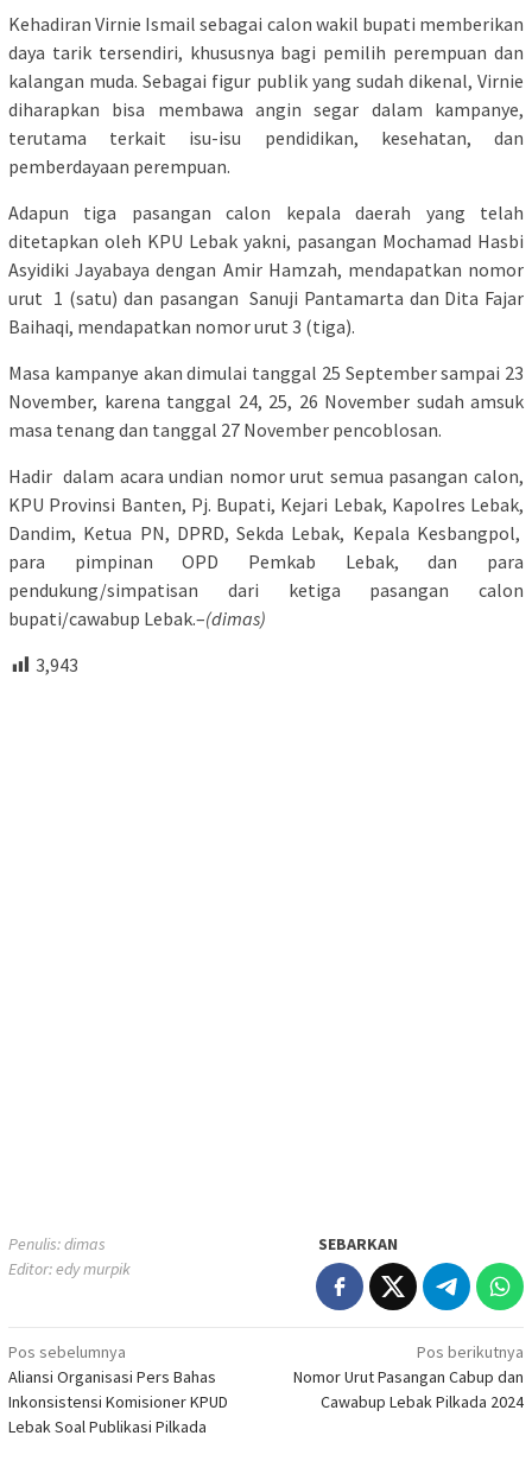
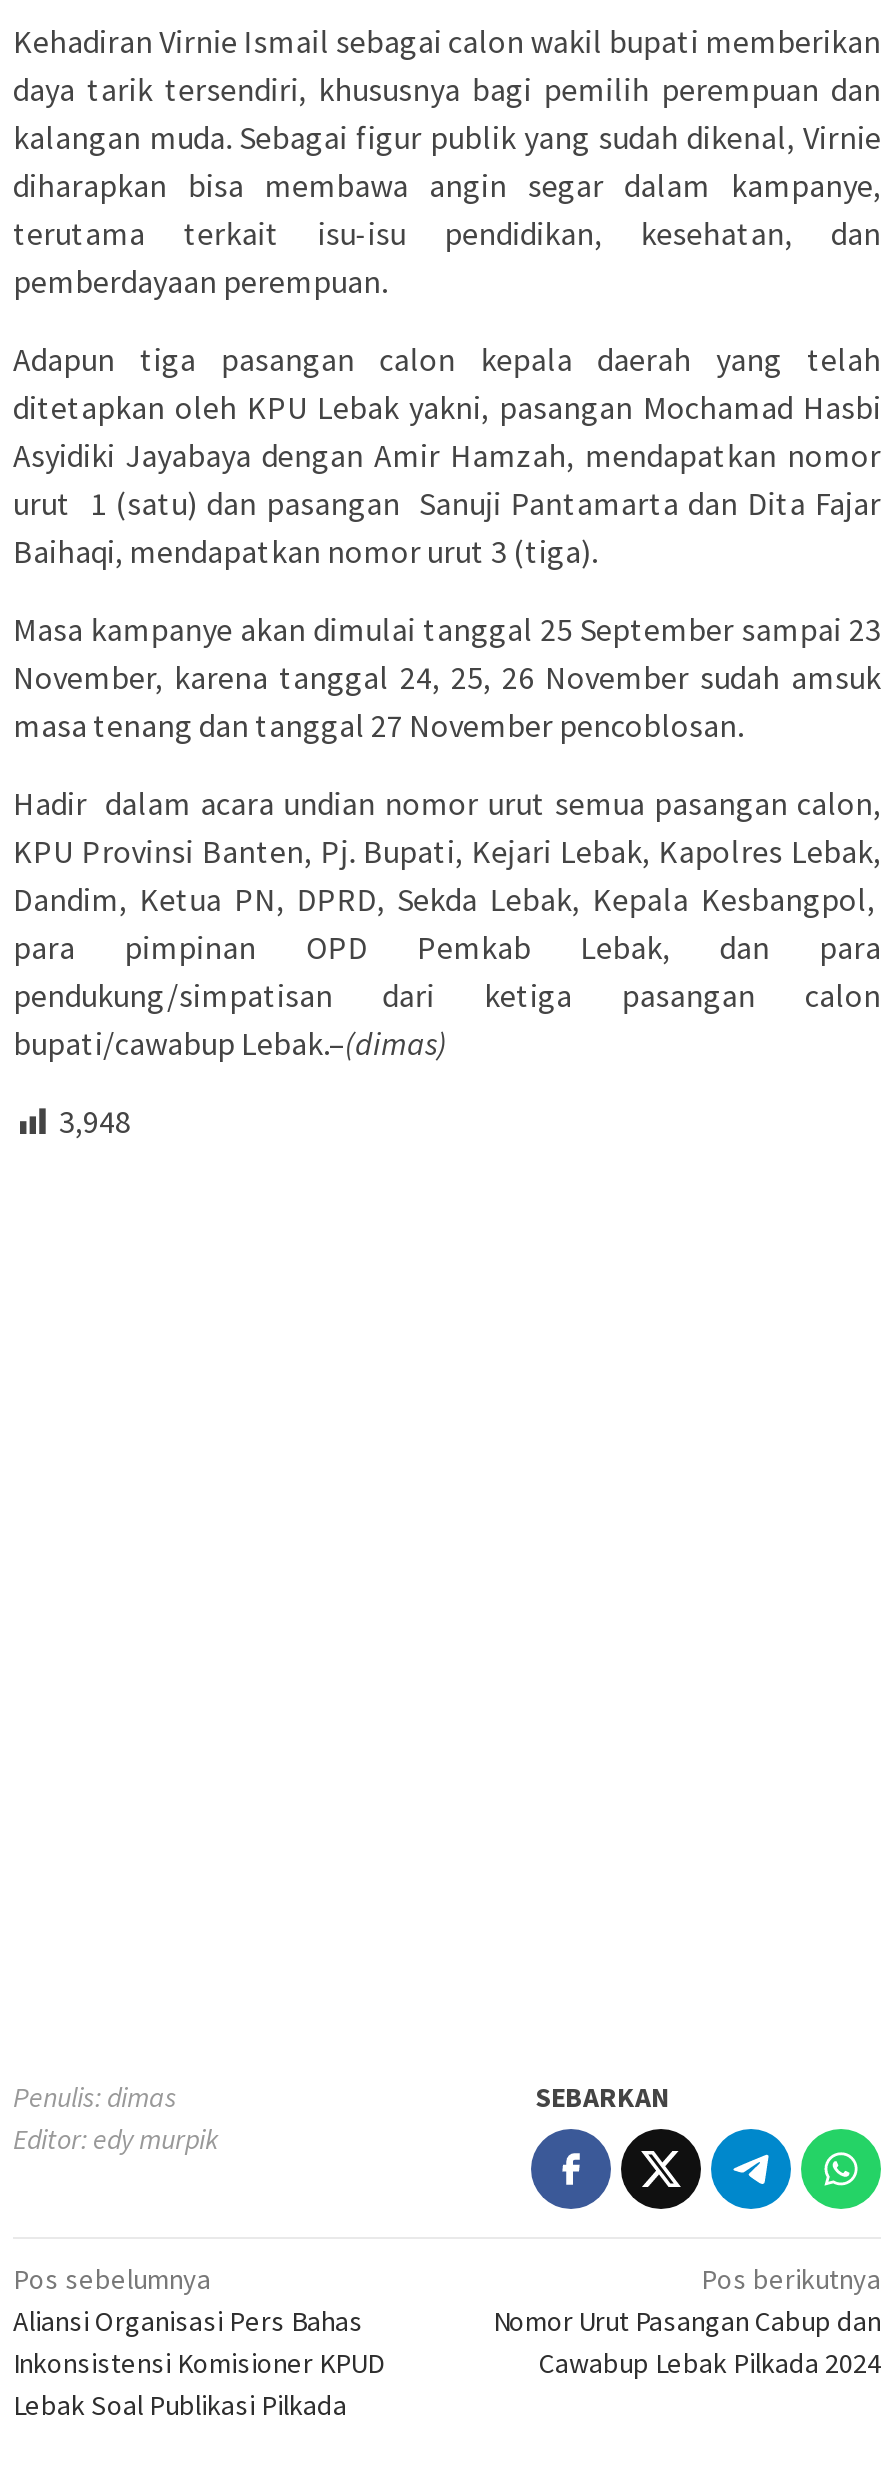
[36,652,78,676] 3,943 -> [59,1100,131,1140] 3,948

